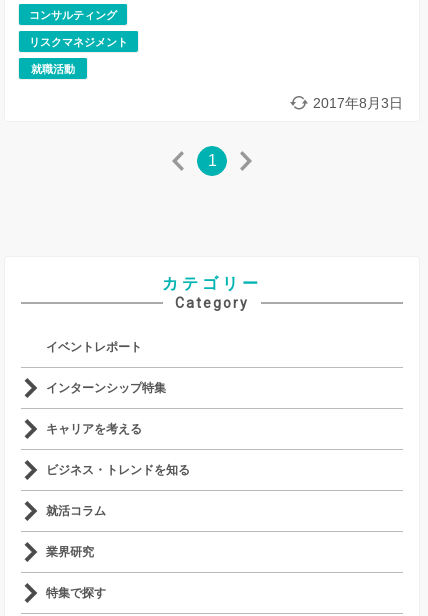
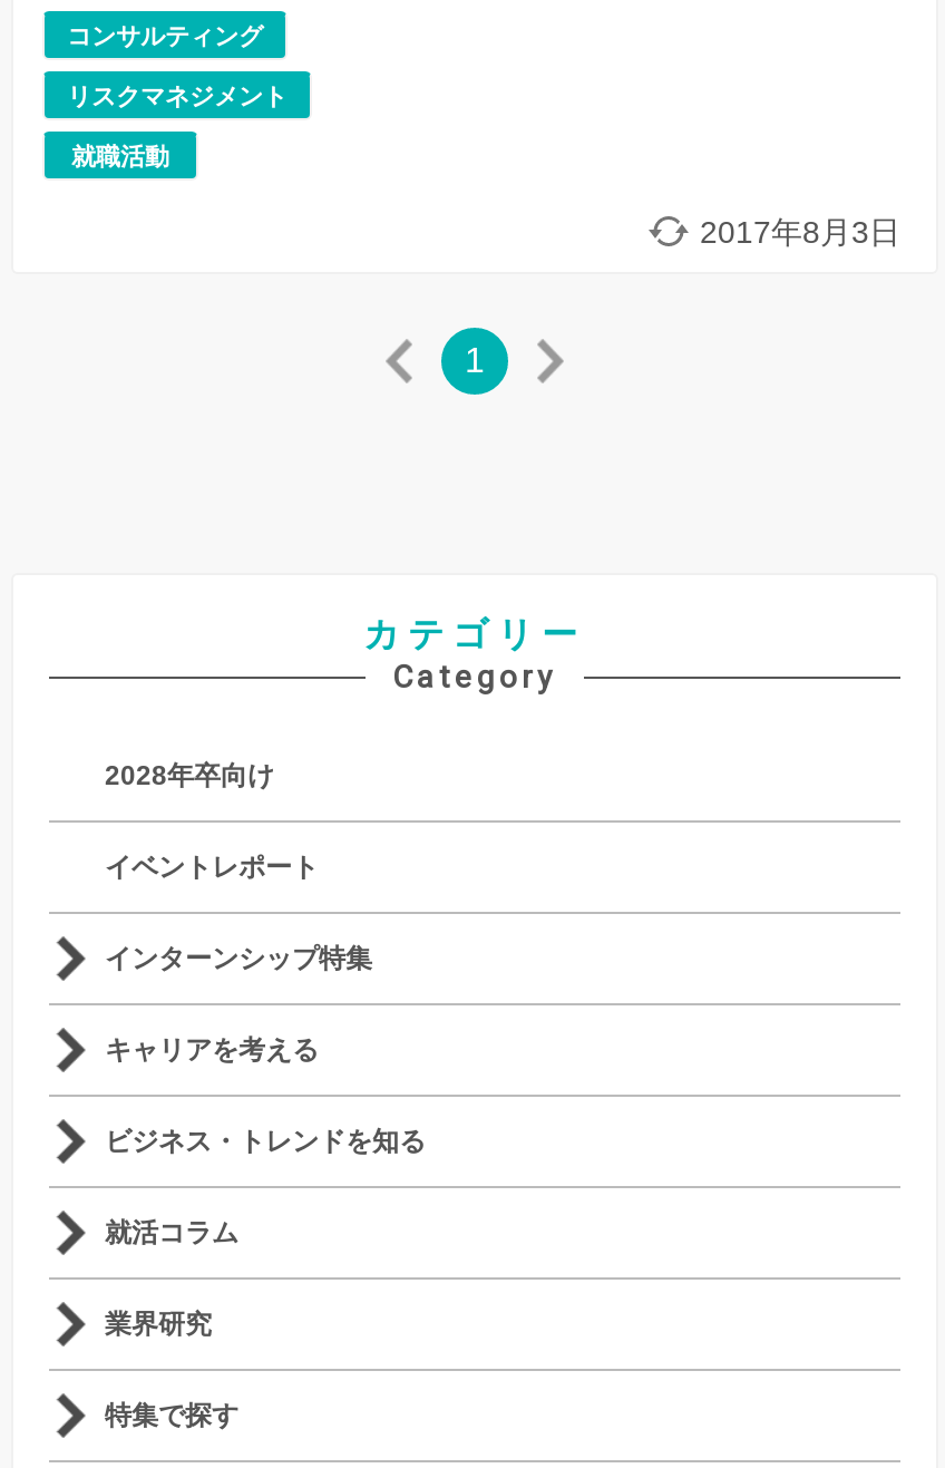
none -> [105,761,274,793] 2028年卒向け

